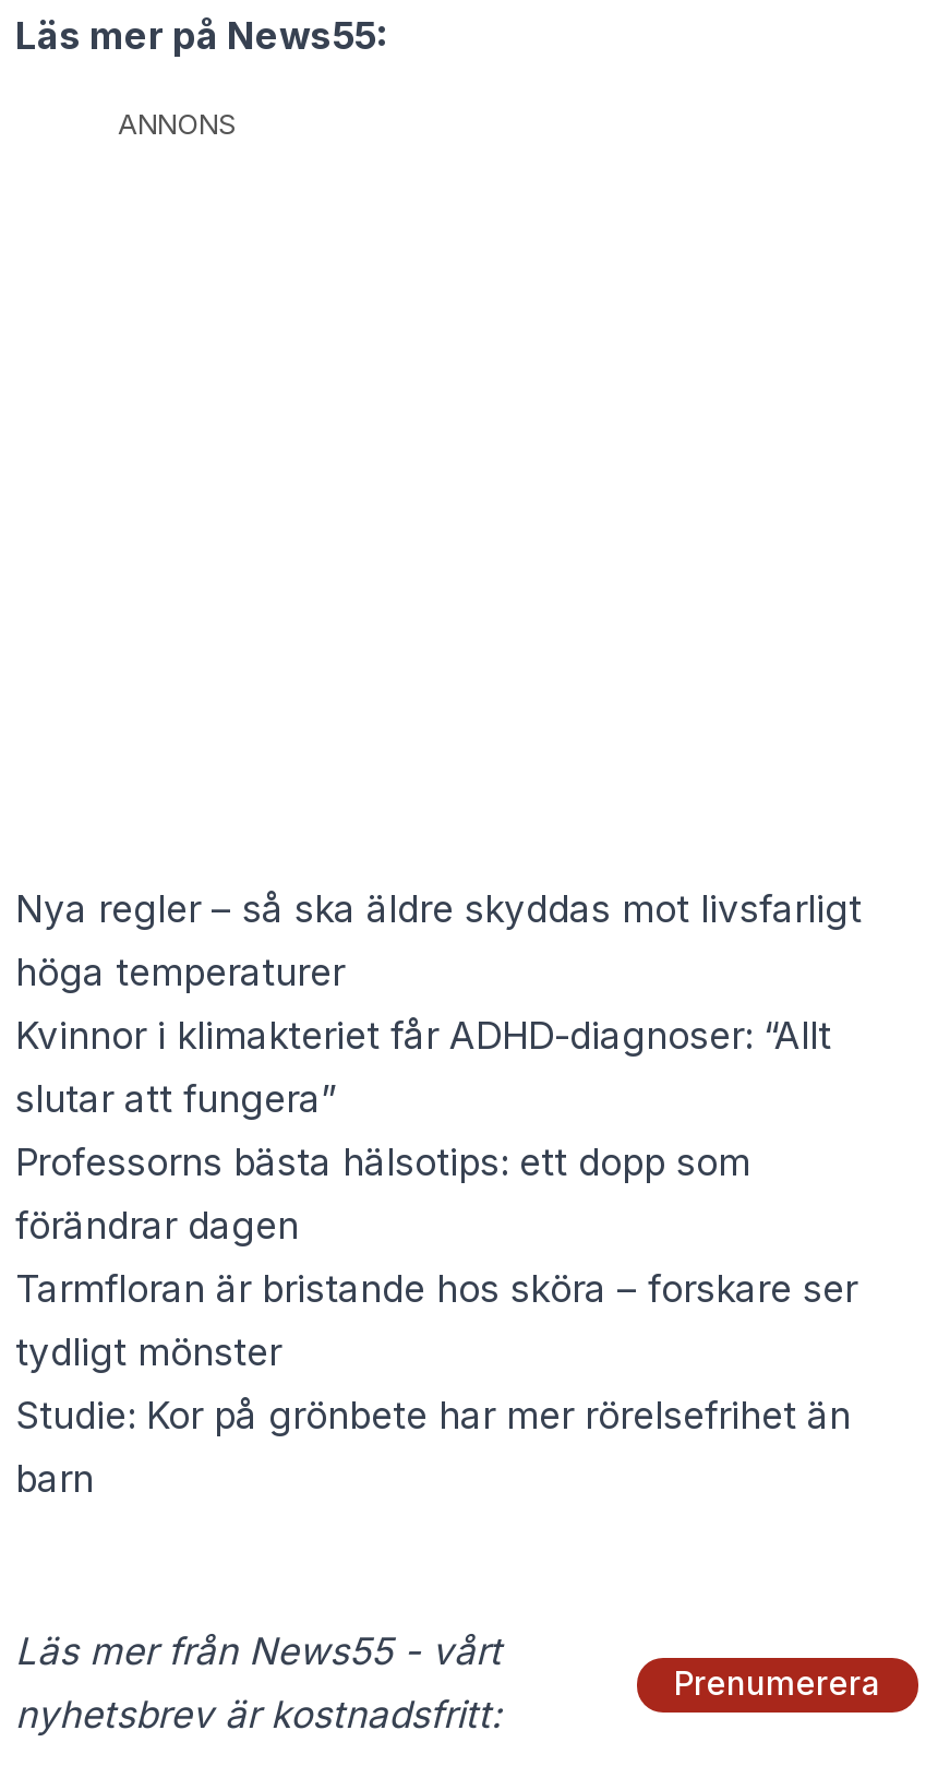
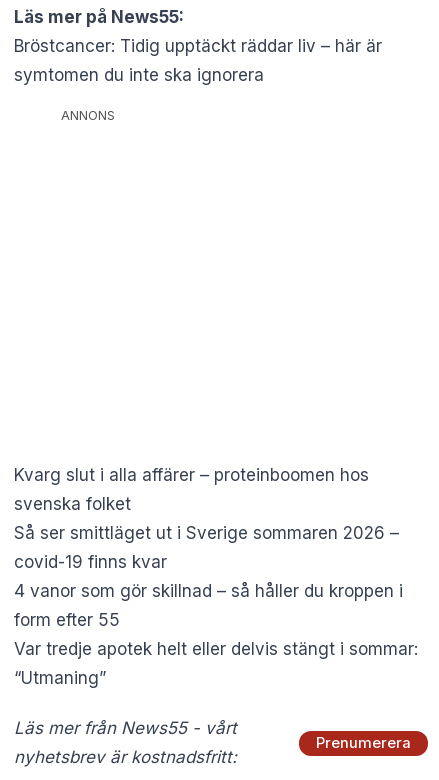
none -> [14,36,382,85] Bröstcancer: Tidig upptäckt räddar liv – här är | symtomen du inte ska ignorera
moved [118,108,236,140] -> [61,108,115,123]: ANNONS
[15,887,862,1500] Nya regler – så ska äldre skyddas mot livsfarligt | höga temperaturer | Kvinnor i klimakteriet får ADHD-diagnoser: “Allt | slutar att fungera” | Professorns bästa hälsotips: ett dopp som | förändrar dagen | Tarmfloran är bristande hos sköra – forskare ser | tydligt mönster | Studie: Kor på grönbete har mer rörelsefrihet än | barn -> [14,465,418,688] Kvarg slut i alla affärer – proteinboomen hos | svenska folket | Så ser smittläget ut i Sverige sommaren 2026 – | covid-19 finns kvar | 4 vanor som gör skillnad – så håller du kroppen i | form efter 55 | Var tredje apotek helt eller delvis stängt i sommar: | “Utmaning”

